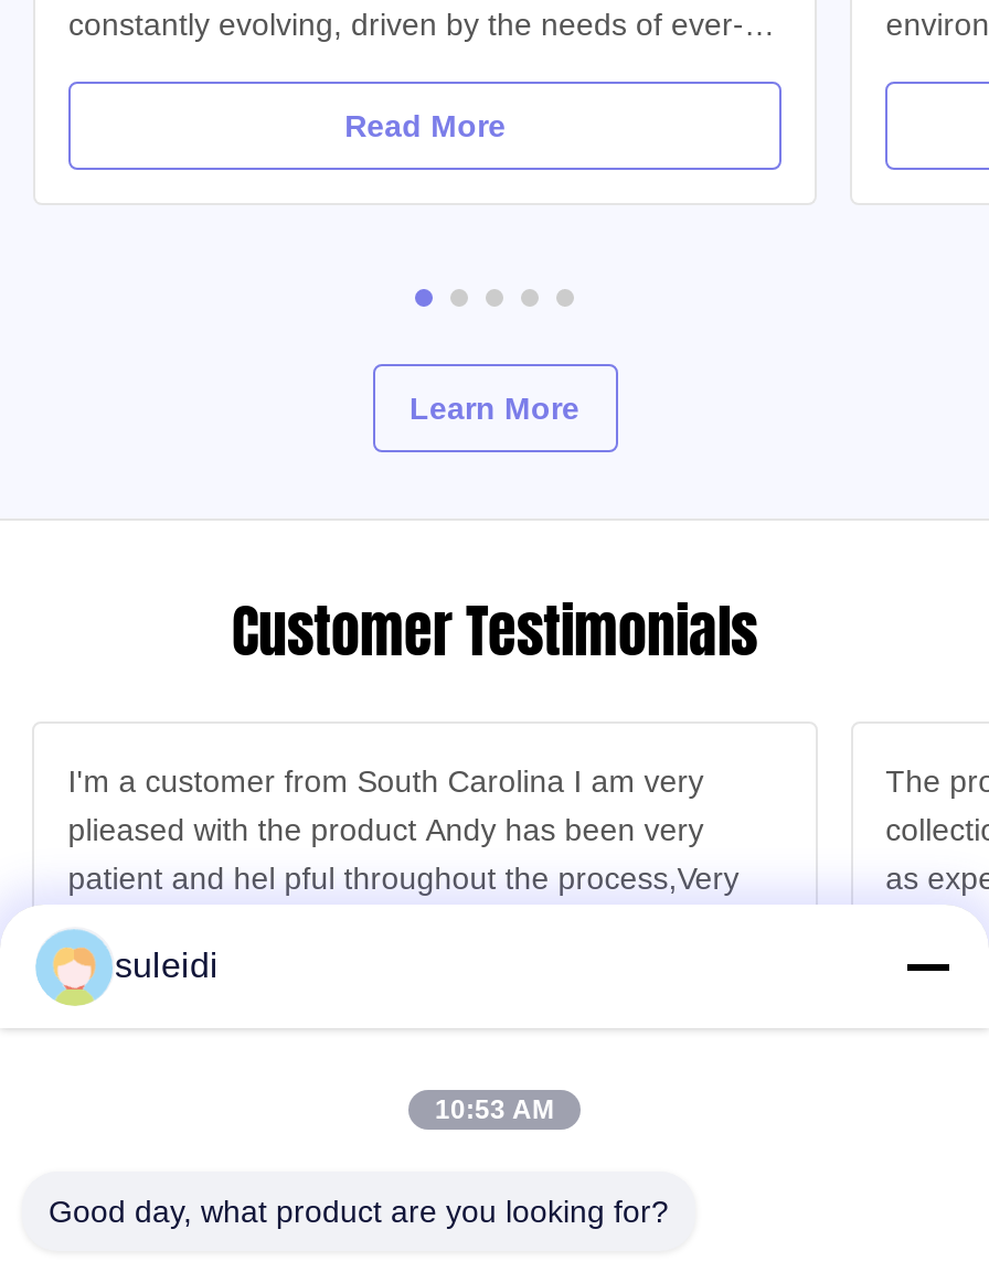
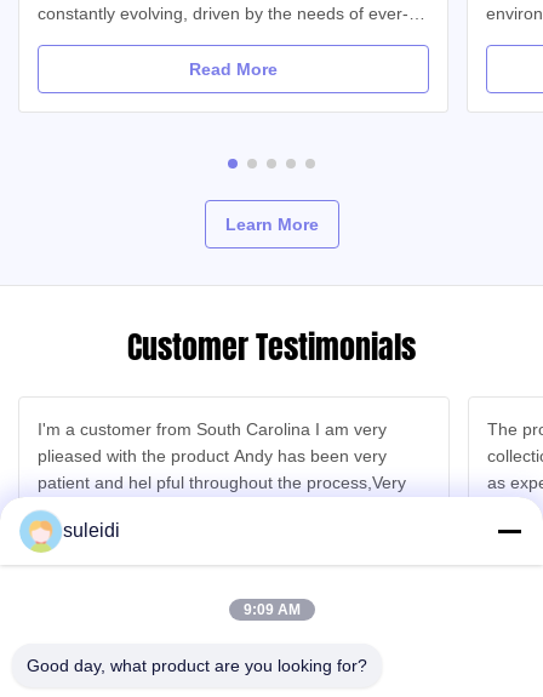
[435,1094,554,1125] 10:53 AM -> [243,601,300,618] 9:09 AM

